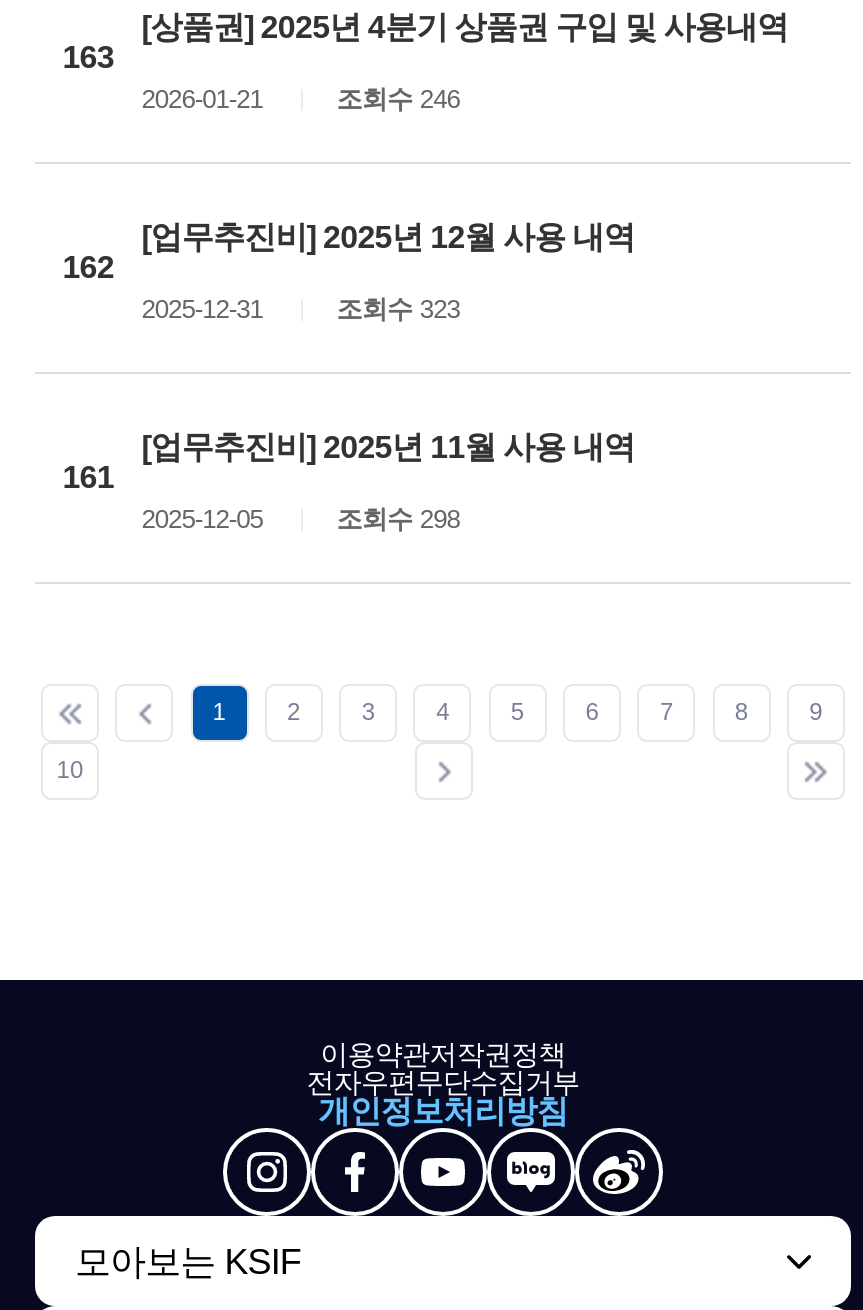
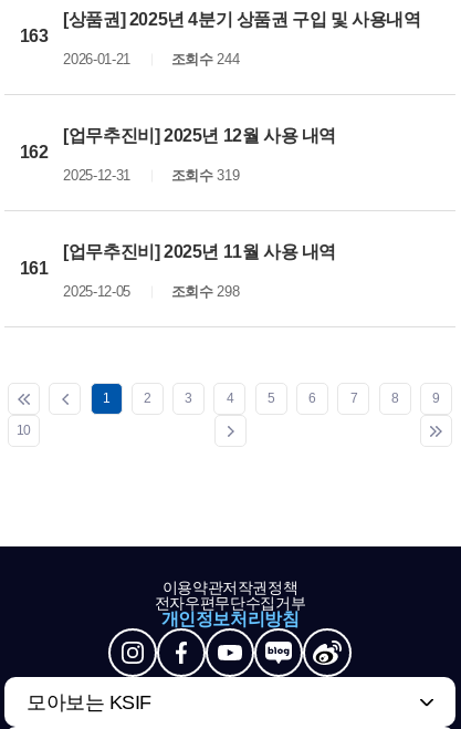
[336,84,460,114] 조회수 246 -> [171,51,239,67] 조회수 244
[336,294,460,324] 조회수 323 -> [171,167,239,184] 조회수 319

